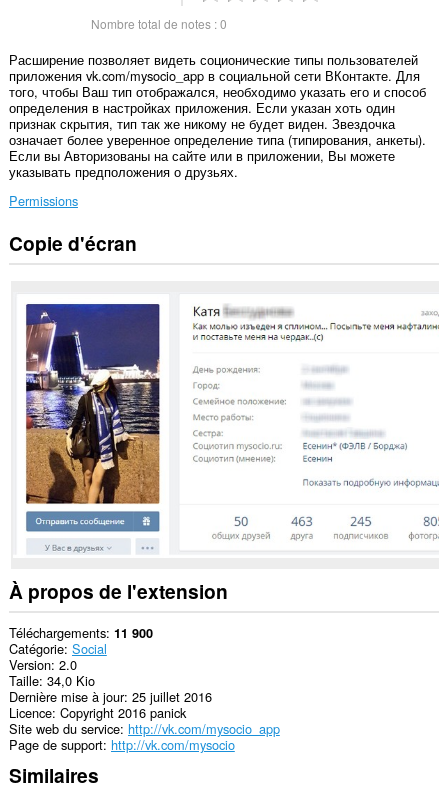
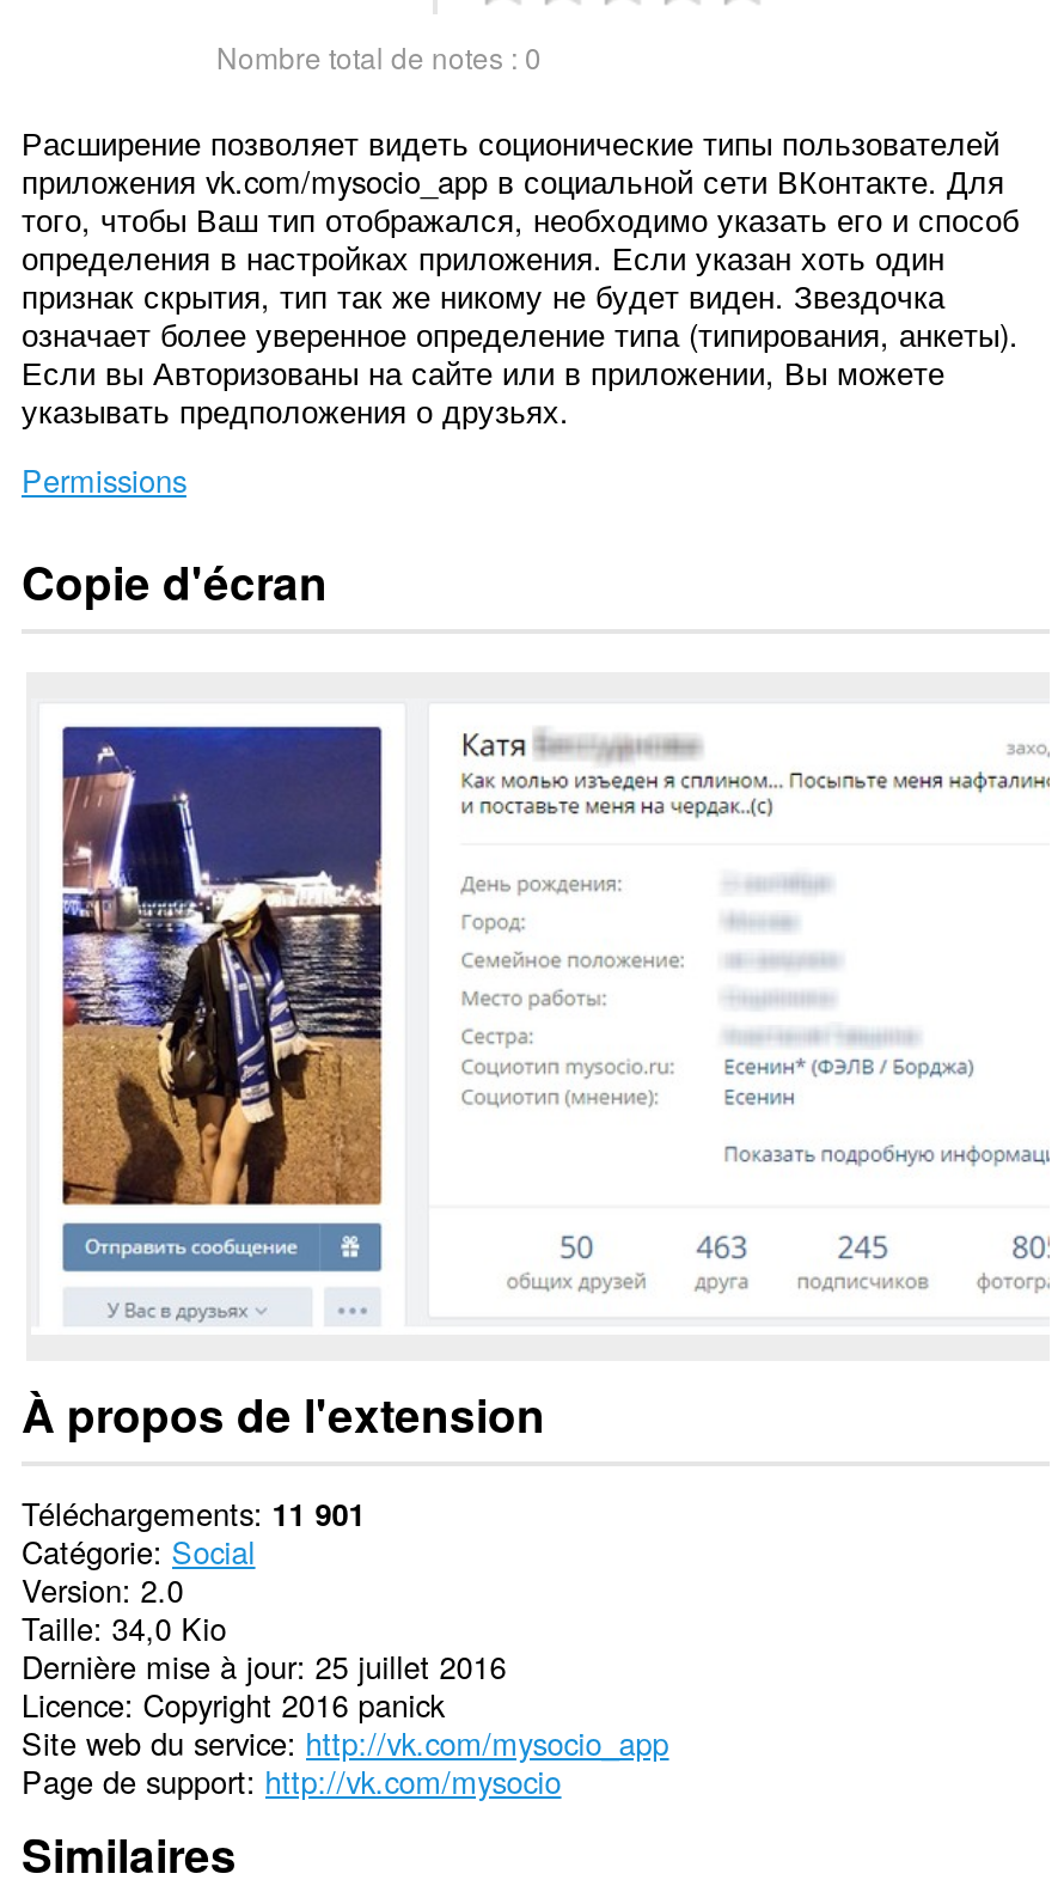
[9,623,153,642] Téléchargements 11 900 -> [22,1491,365,1537] Téléchargements 11 901

